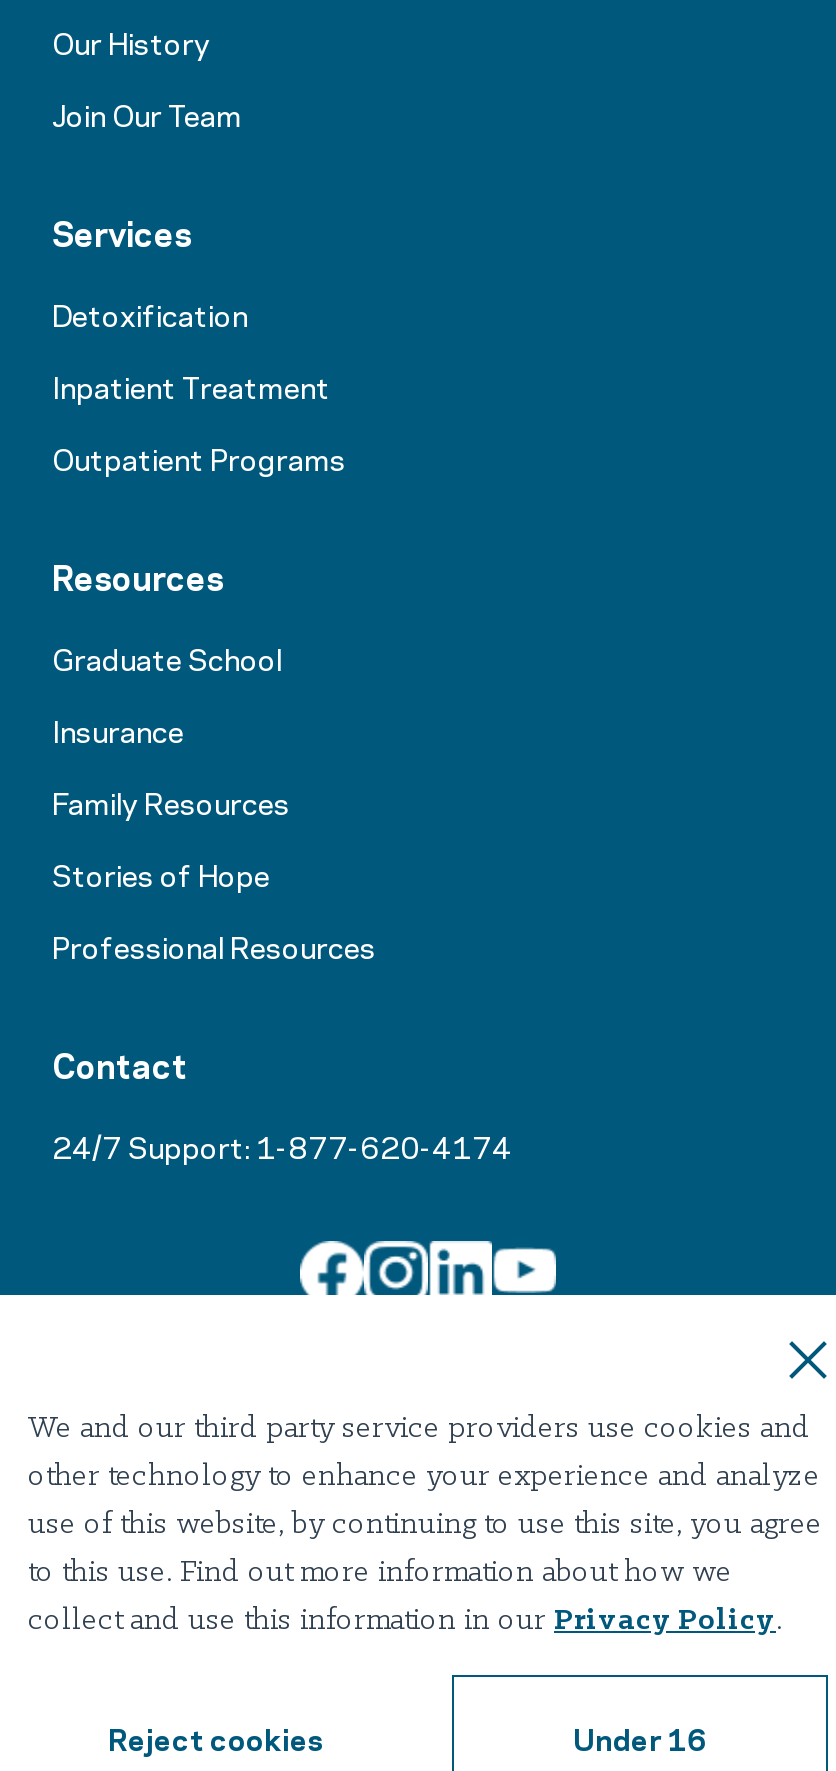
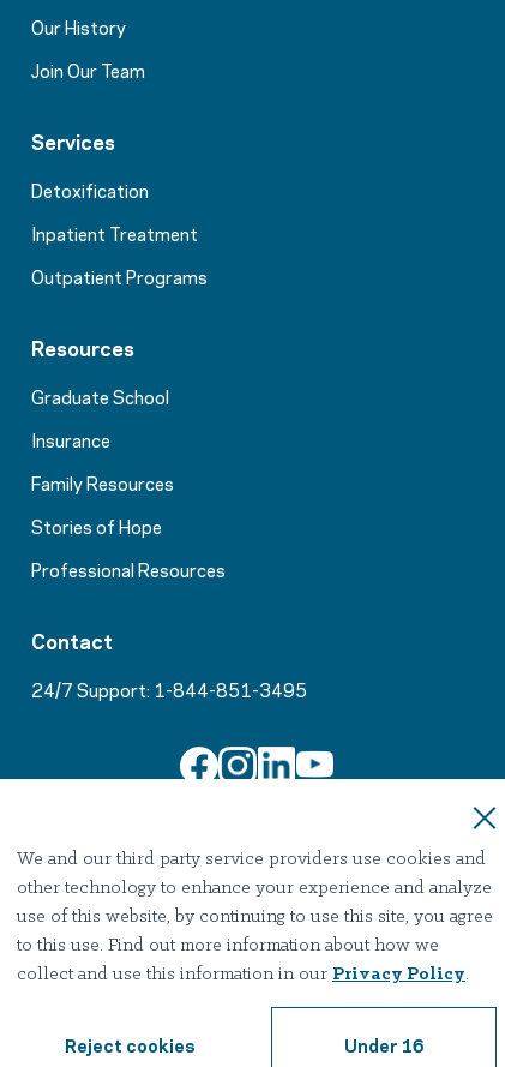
[52,1124,512,1168] 24/7 Support: 1-877-620-4174 -> [31,676,307,702] 24/7 Support: 1-844-851-3495

